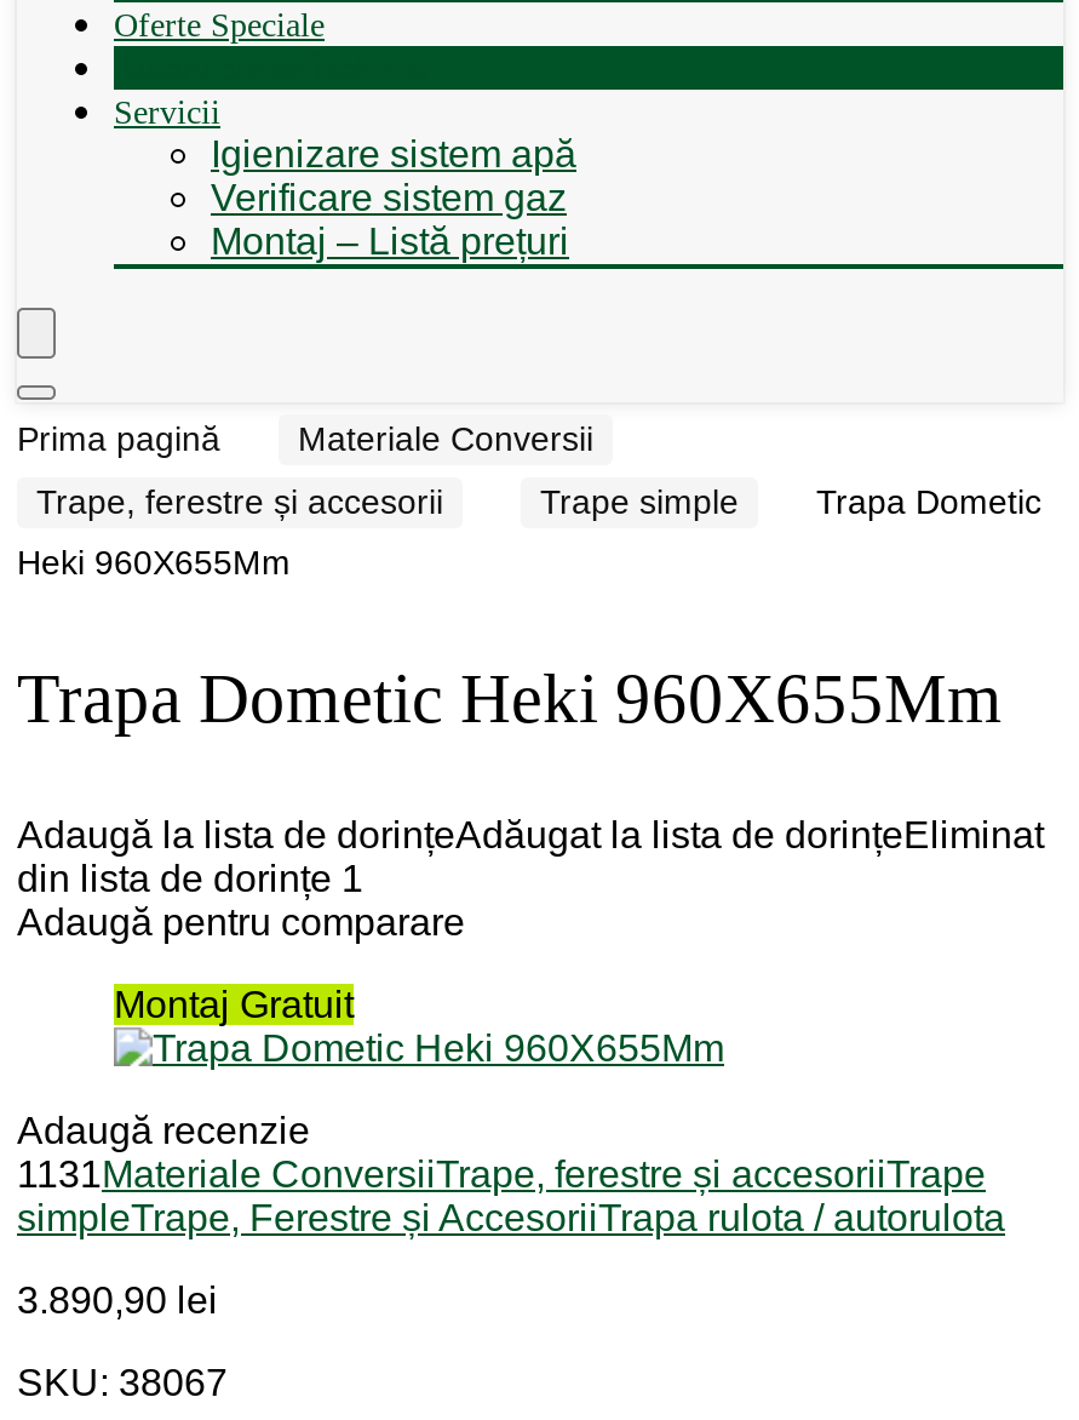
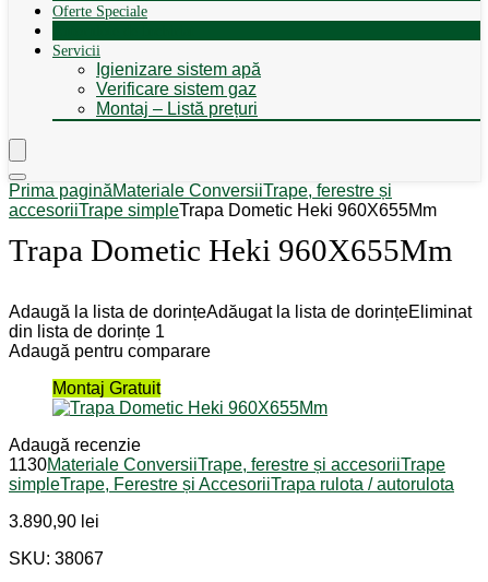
[17,1153,986,1195] 1131Materiale ConversiiTrape, ferestre și accesoriiTrape -> [9,455,445,474] 1130Materiale ConversiiTrape, ferestre și accesoriiTrape

